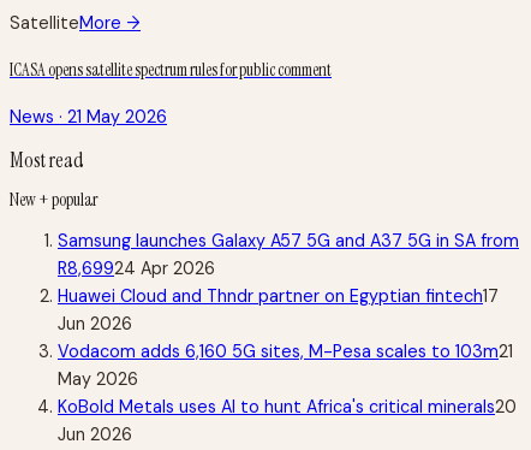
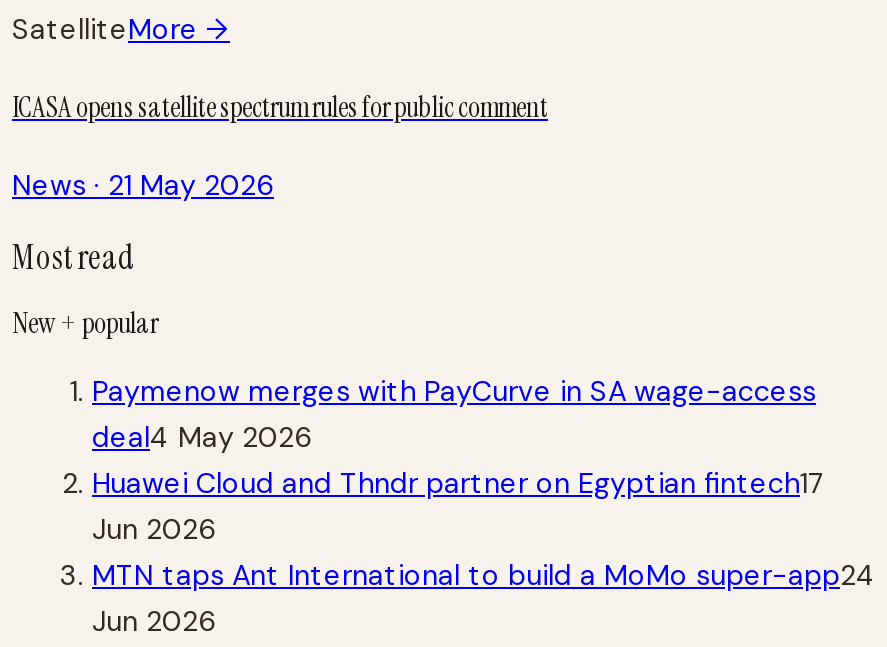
[58,230,519,279] Samsung launches Galaxy A57 5G and A37 5G in SA from | R8,69924 Apr 2026 -> [92,373,816,455] Paymenow merges with PayCurve in SA wage-access | deal4 May 2026
[58,341,517,418] Vodacom adds 6,160 5G sites, M-Pesa scales to 103m21 | May 2026 | KoBold Metals uses AI to hunt Africa's critical minerals20 -> [92,557,876,593] MTN taps Ant International to build a MoMo super-app24

